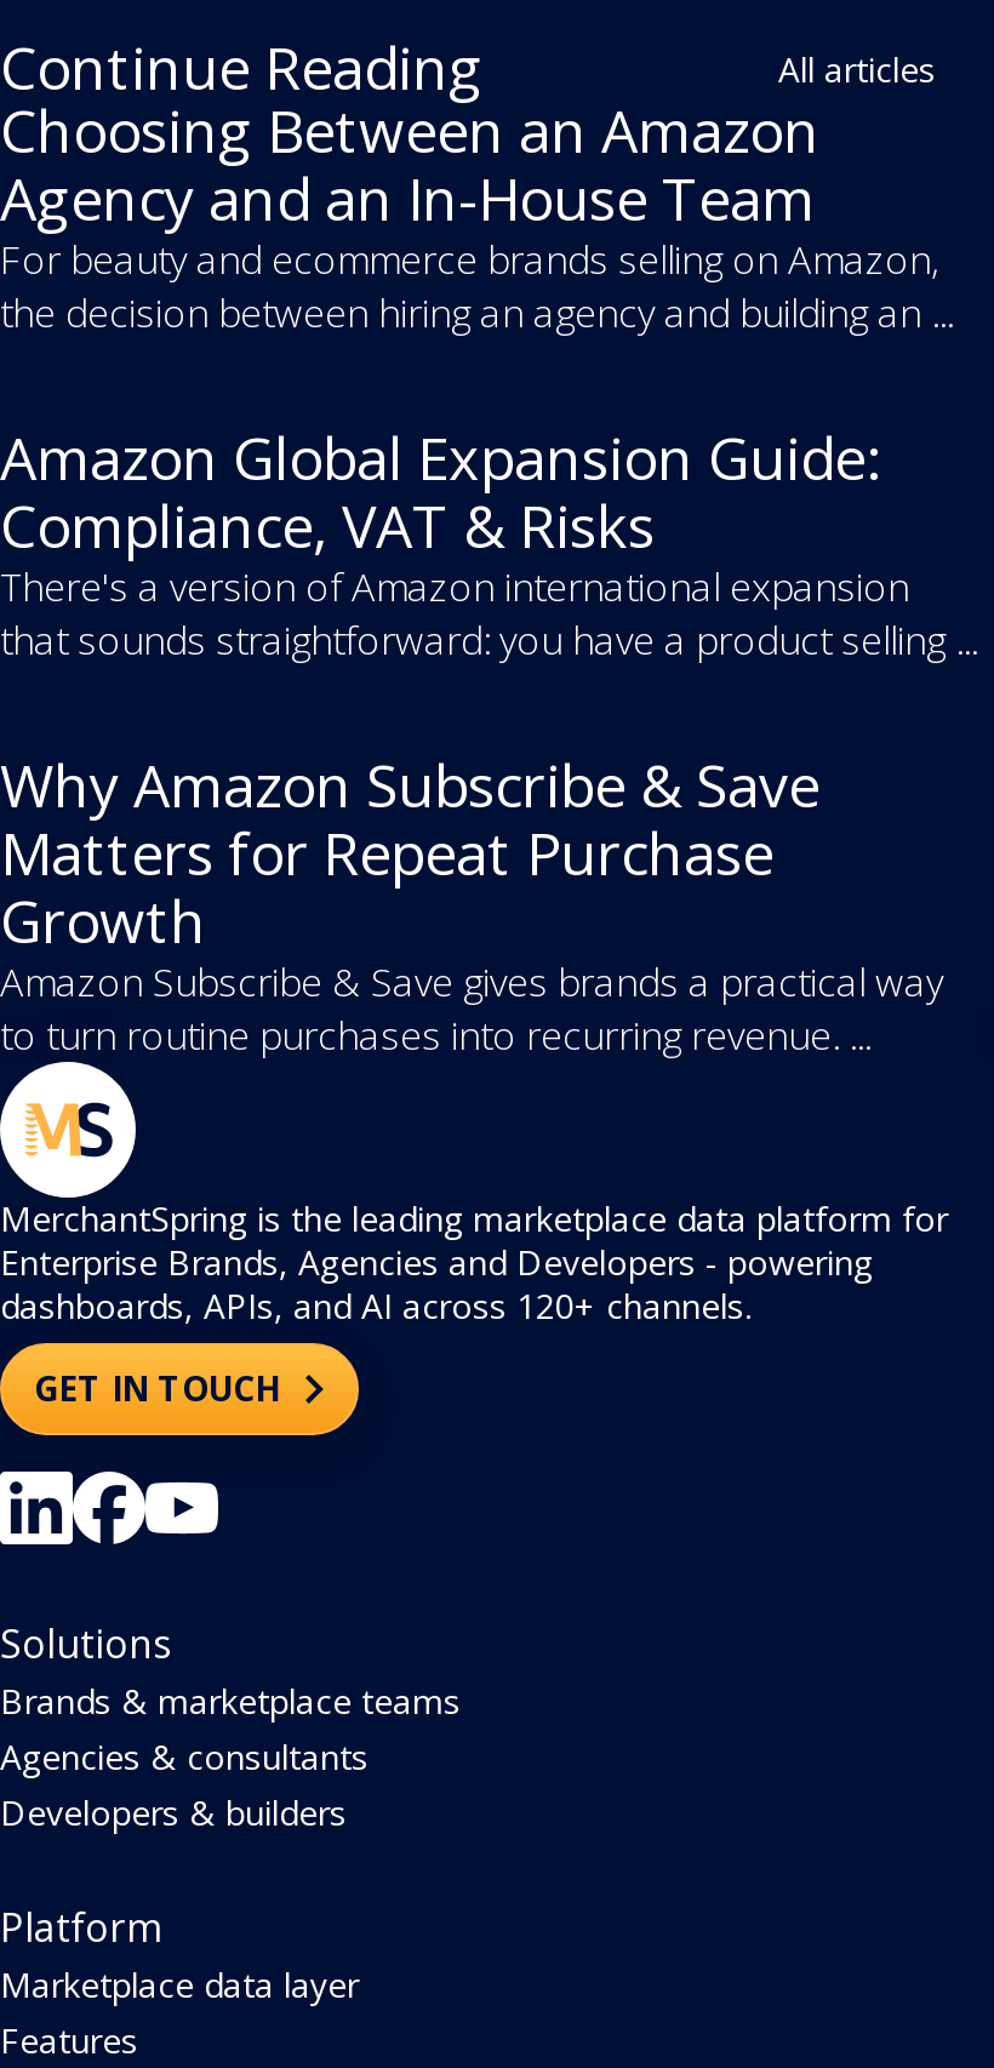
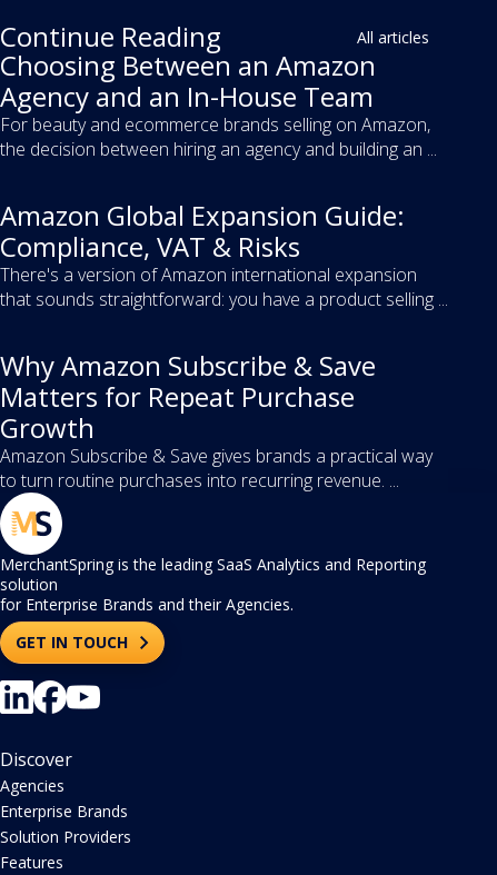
[0,1196,948,1329] MerchantSpring is the leading marketplace data platform for | Enterprise Brands, Agencies and Developers - powering | dashboards, APIs, and AI across 120+ channels. -> [0,554,426,615] MerchantSpring is the leading SaaS Analytics and Reporting | solution | for Enterprise Brands and their Agencies.
[0,1618,461,2008] Solutions | Brands & marketplace teams | Agencies & consultants | Developers & builders | Platform | Marketplace data layer -> [0,747,131,848] Discover | Agencies | Enterprise Brands | Solution Providers

